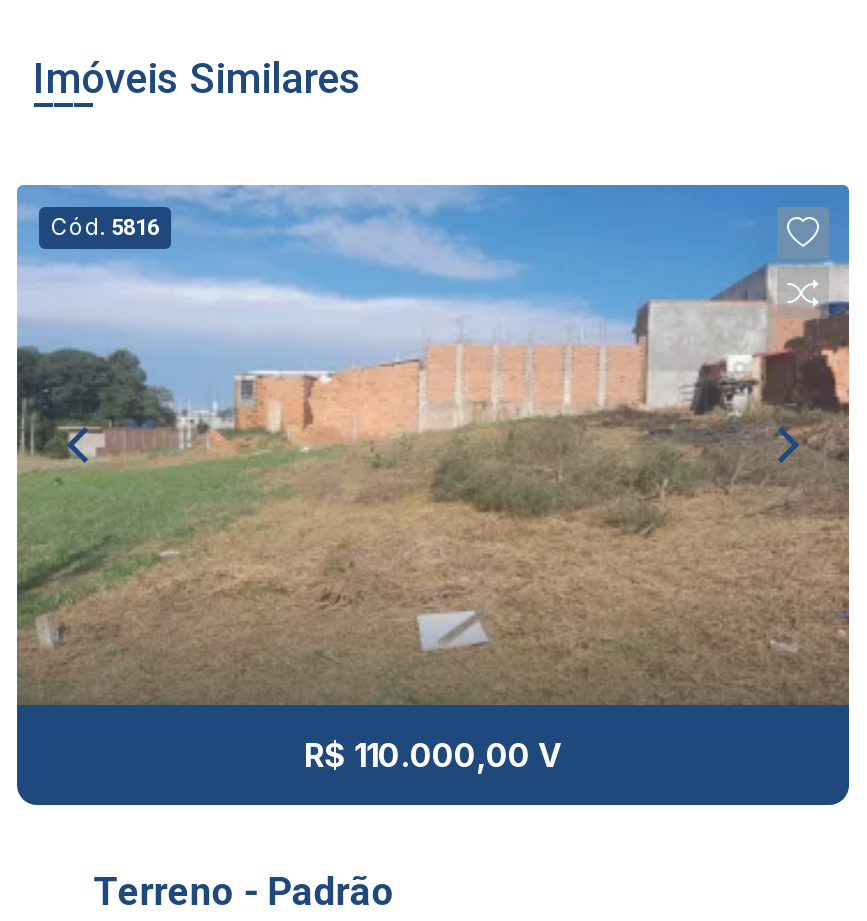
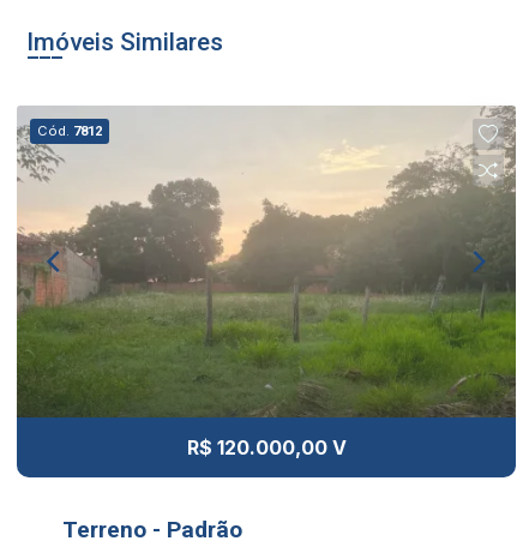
[15,183,851,705] [image] | Cód. 5816 -> [16,104,517,417] [image] | Cód. 7812
[304,735,562,775] R$ 110.000,00 V -> [187,435,346,459] R$ 120.000,00 V

